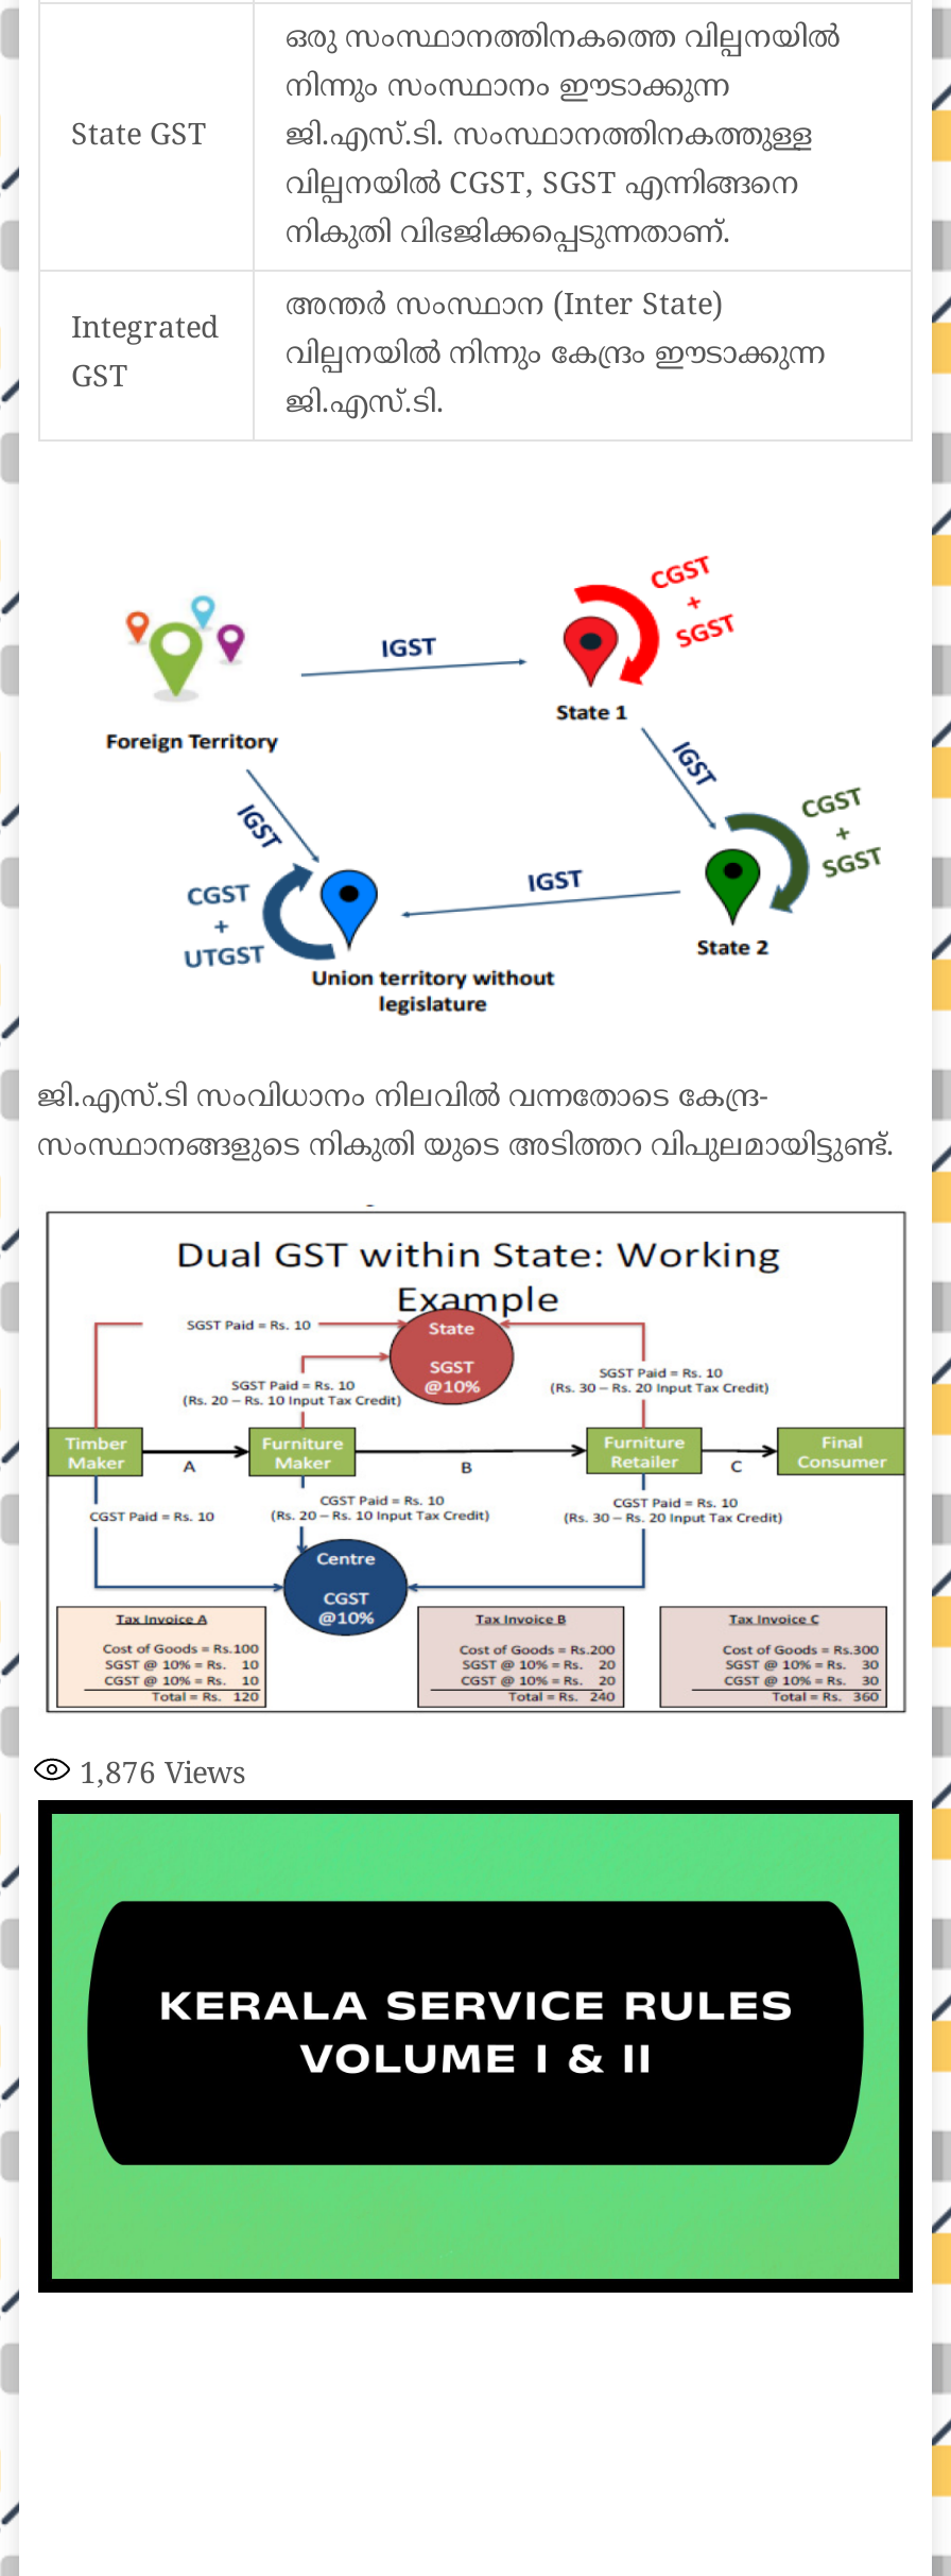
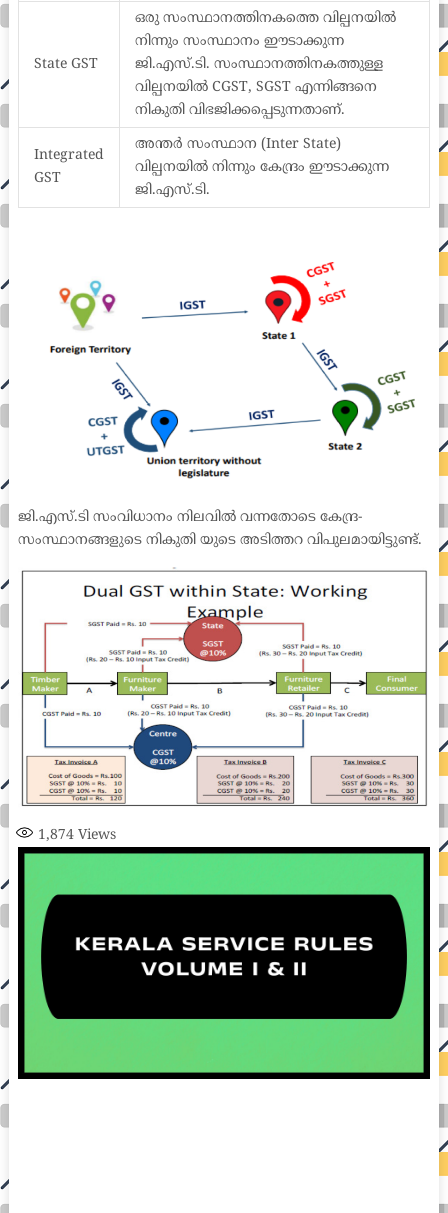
[80,1757,245,1793] 1,876 Views -> [37,827,115,844] 1,874 Views

